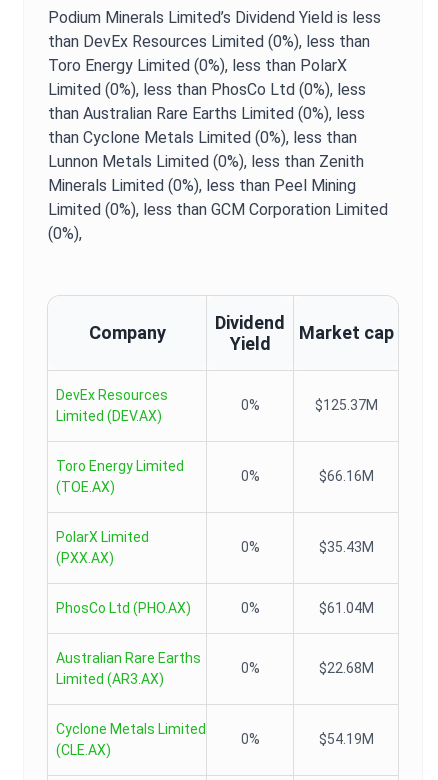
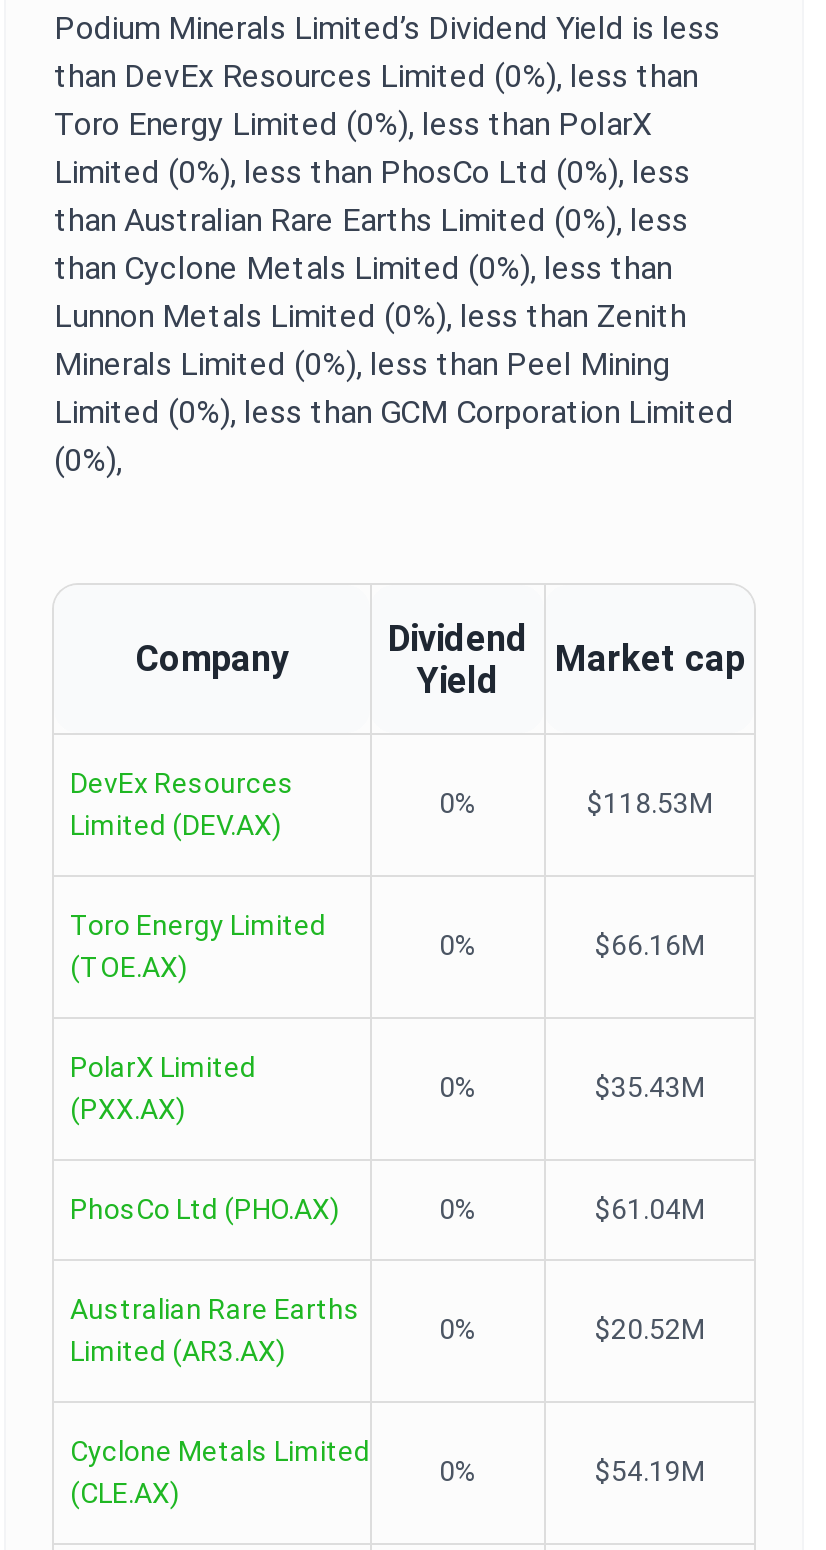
[314,397,377,413] $125.37M -> [587,787,713,819] $118.53M
[318,660,373,676] $22.68M -> [595,1313,705,1345] $20.52M

